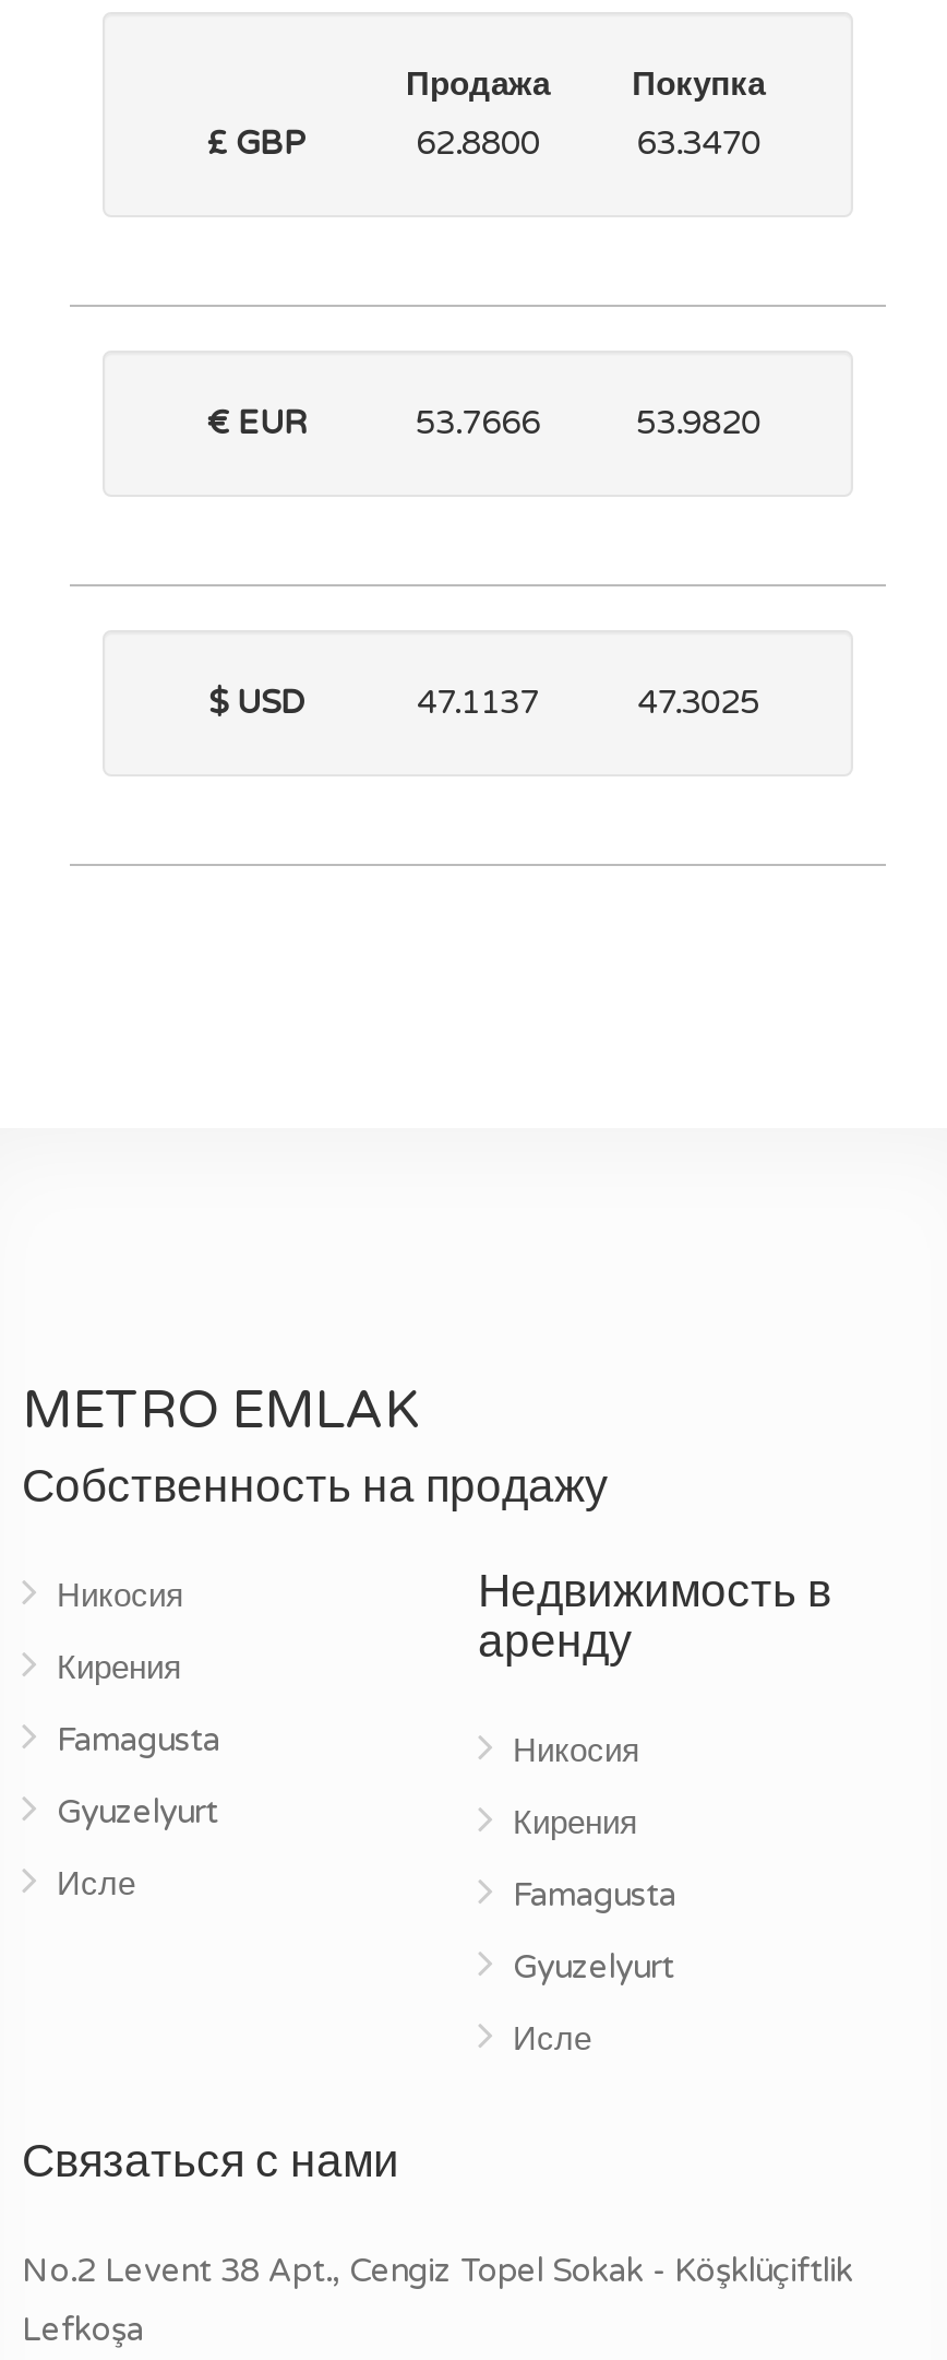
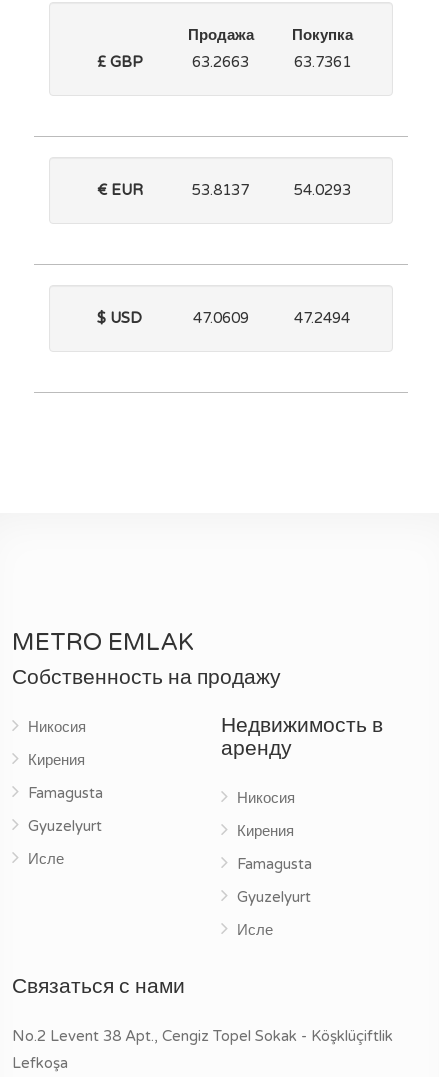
[416,123,540,163] 62.8800 -> [192,53,249,71] 63.2663
[636,123,761,163] 63.3470 -> [294,53,351,71] 63.7361
[416,403,540,442] 53.7666 -> [192,181,249,199] 53.8137
[636,403,761,442] 53.9820 -> [294,181,351,199] 54.0293
[417,683,539,722] 47.1137 -> [193,309,249,327] 47.0609
[637,683,760,722] 47.3025 -> [294,309,350,327] 47.2494

